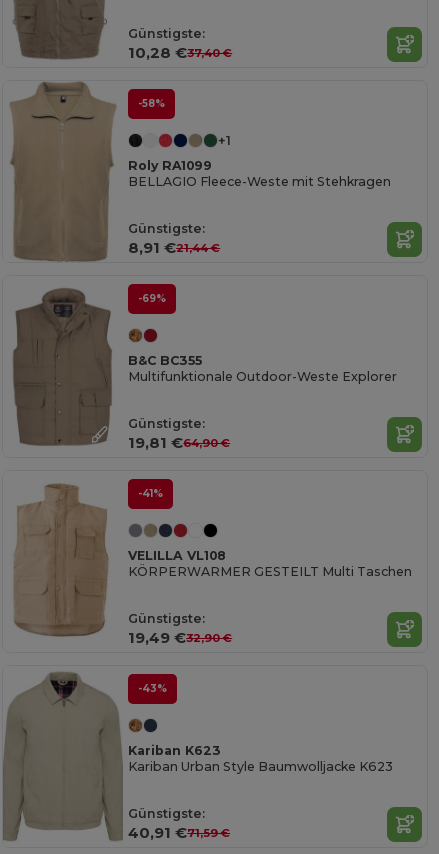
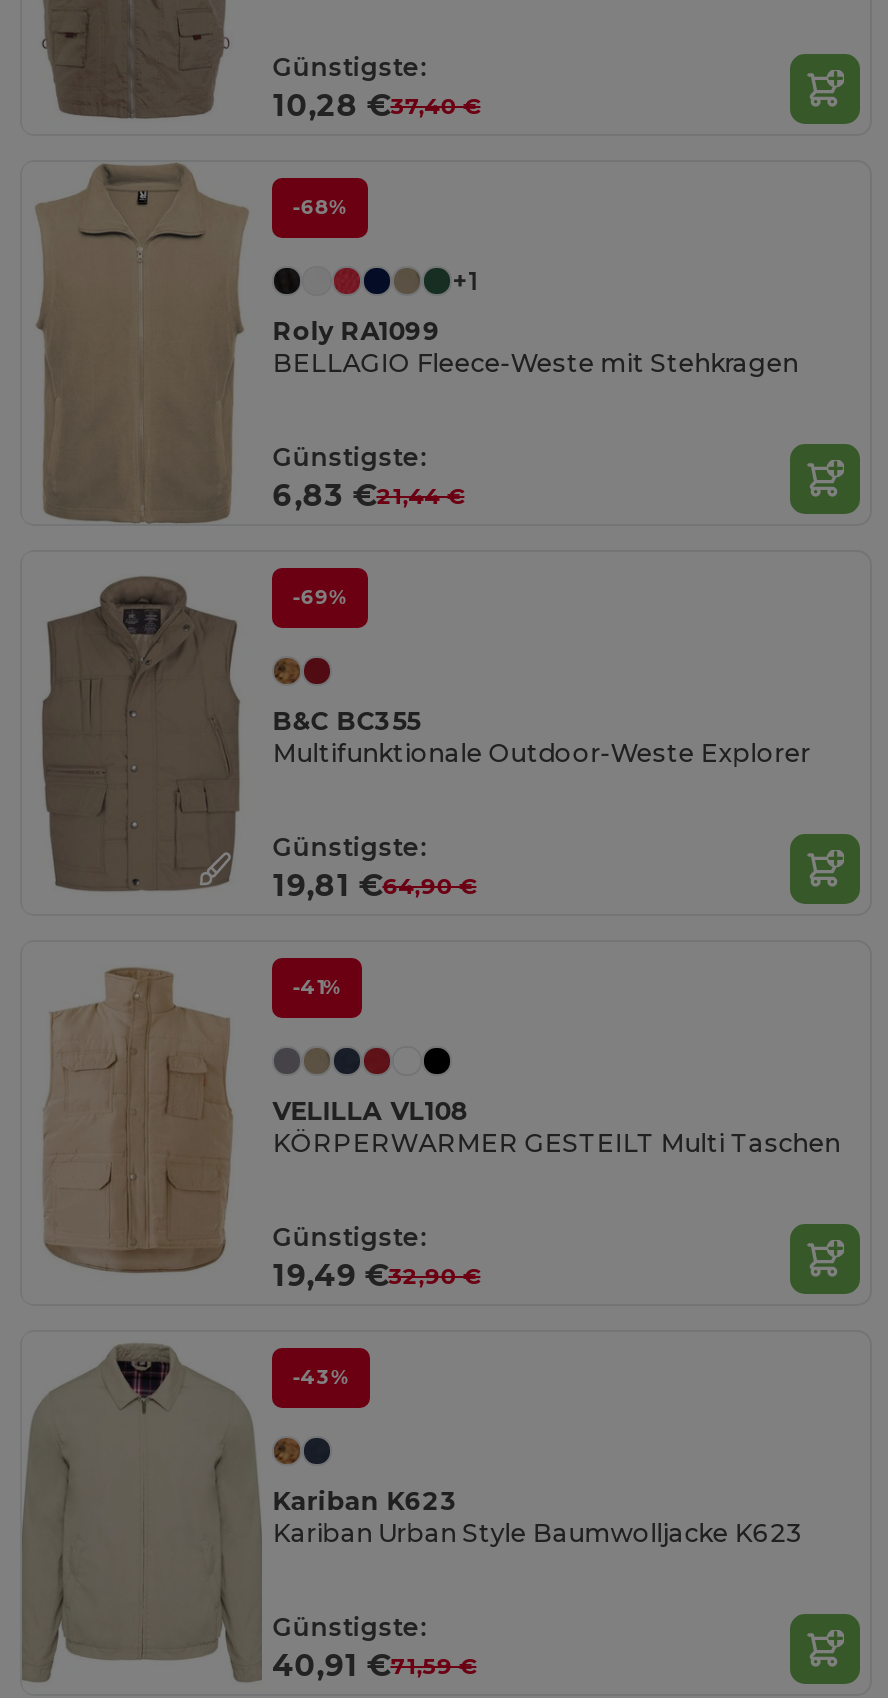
[138,97,165,110] -58% -> [292,194,348,220] -68%
[128,238,220,257] 8,91 €21,44 € -> [272,476,464,514] 6,83 €21,44 €

